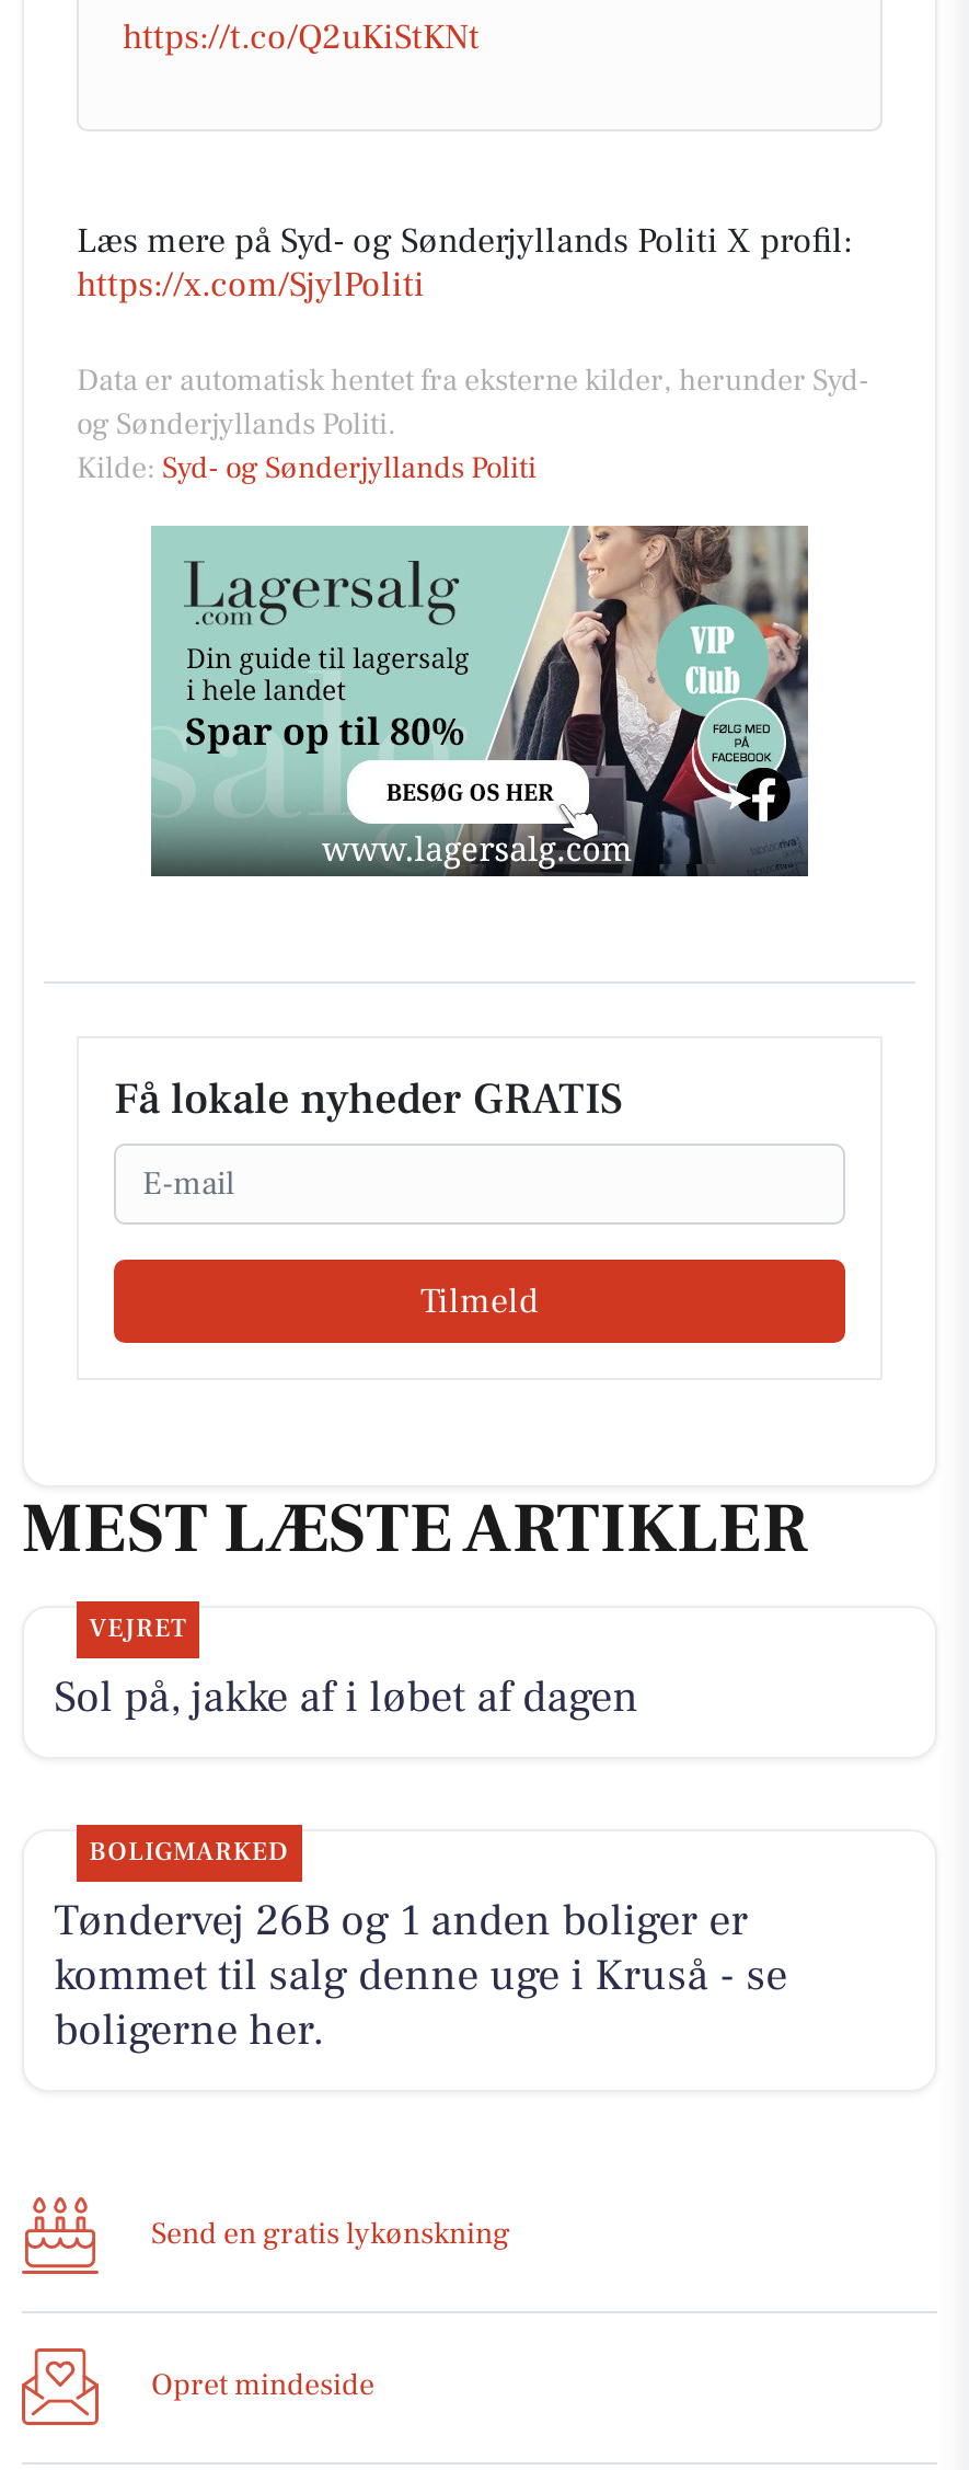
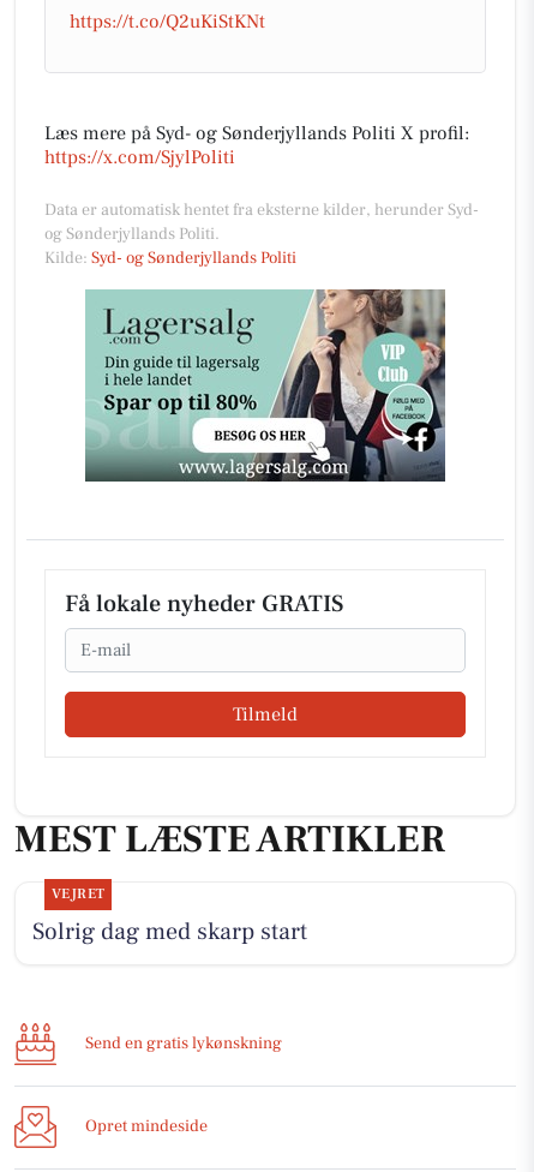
[54,1670,787,2060] Sol på, jakke af i løbet af dagen | BOLIGMARKED | Tøndervej 26B og 1 anden boliger er | kommet til salg denne uge i Kruså - se | boligerne her. -> [32,916,307,948] Solrig dag med skarp start

